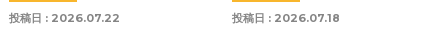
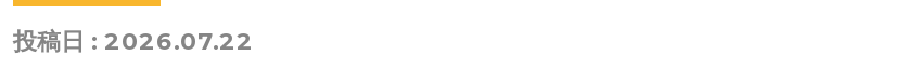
[232,11,340,25] 投稿日 : 2026.07.18 -> none

